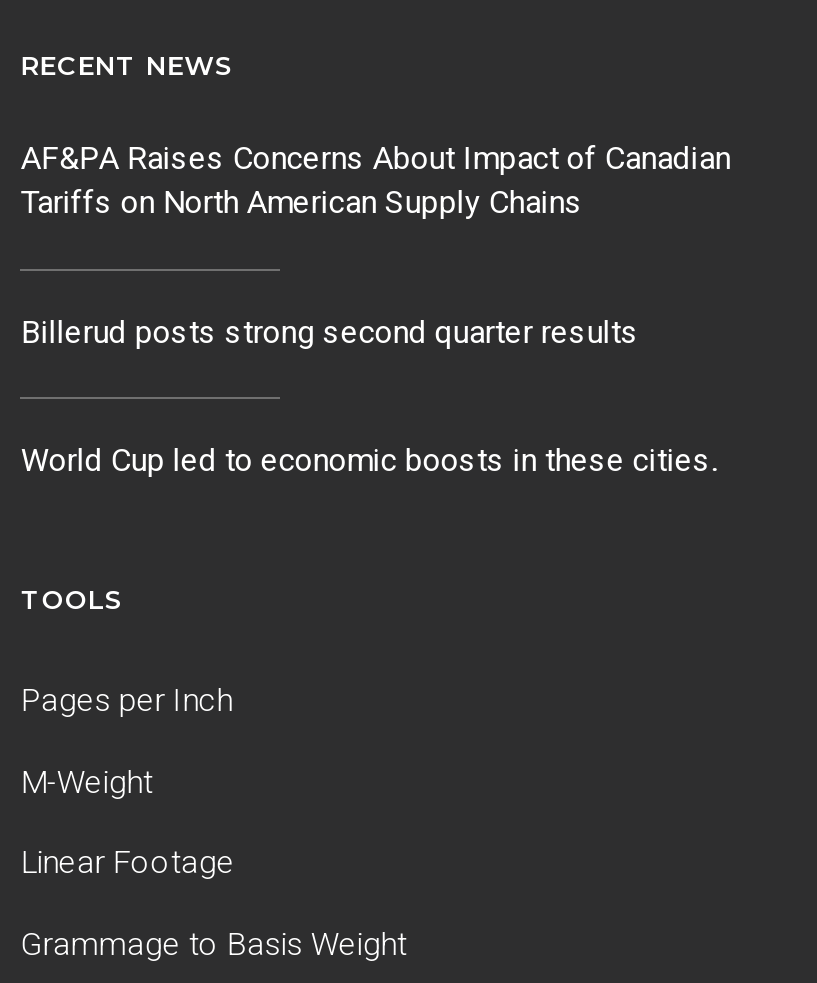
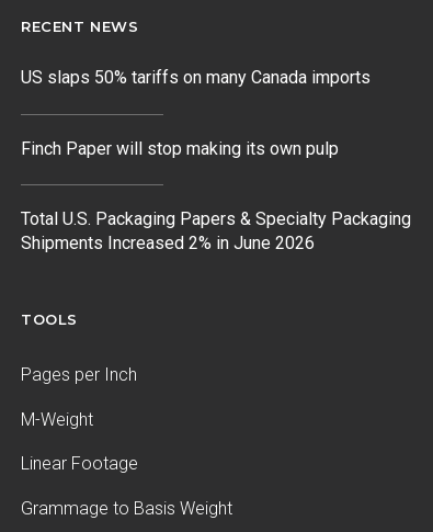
[21,140,731,222] AF&PA Raises Concerns About Impact of Canadian | Tariffs on North American Supply Chains -> [21,67,371,88] US slaps 50% tariffs on many Canada imports
[21,313,639,351] Billerud posts strong second quarter results -> [21,138,339,159] Finch Paper will stop making its own pulp
[21,442,717,480] World Cup led to economic boosts in these cities. -> [21,209,412,254] Total U.S. Packaging Papers & Specialty Packaging | Shipments Increased 2% in June 2026

